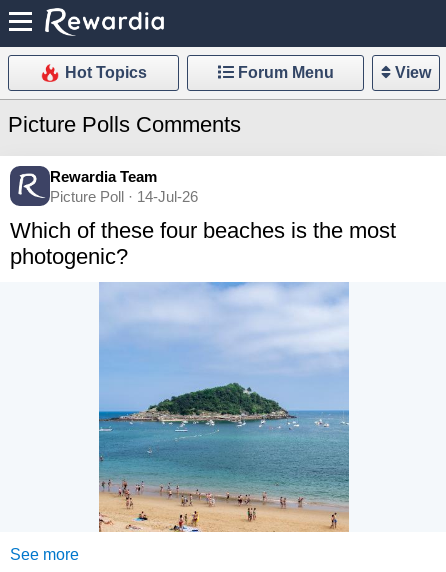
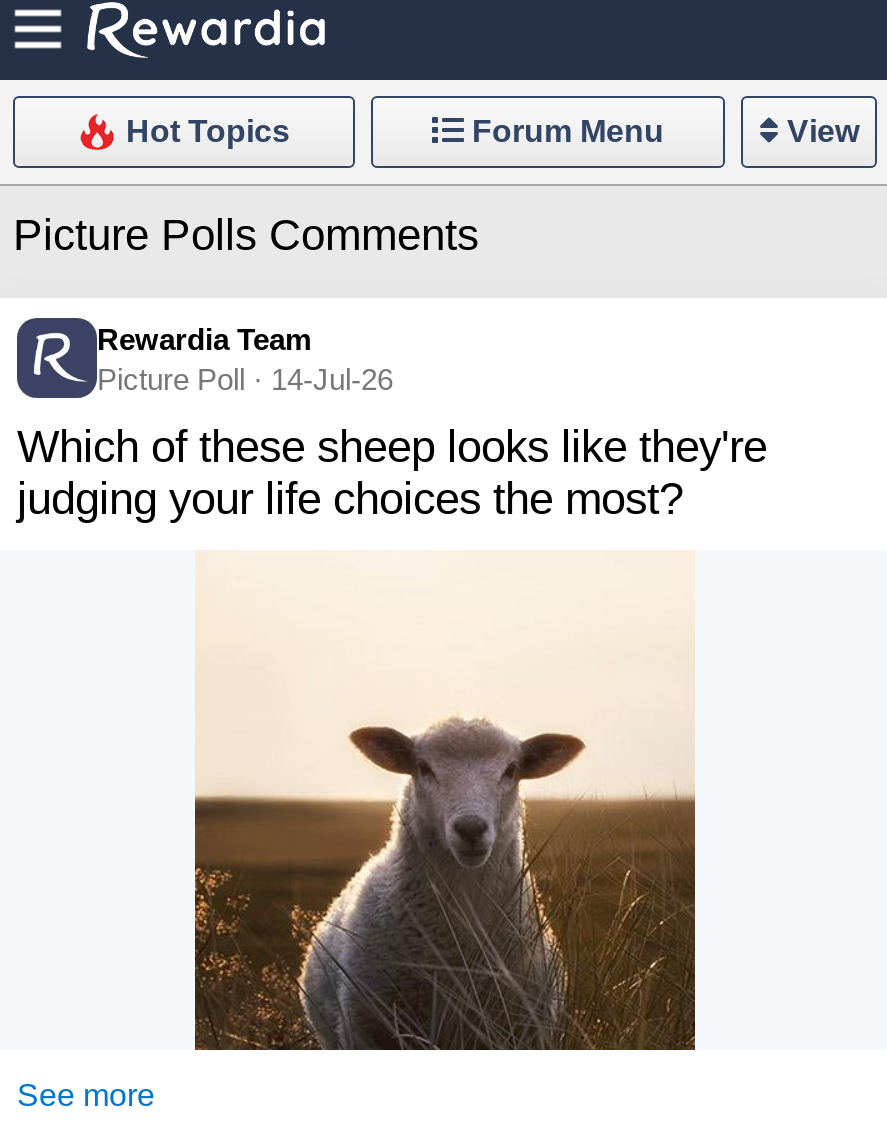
[10,218,396,269] Which of these four beaches is the most | photogenic? -> [17,422,767,524] Which of these sheep looks like they're | judging your life choices the most?
[98,281,350,533] [image] -> [193,550,697,1052] [image]

